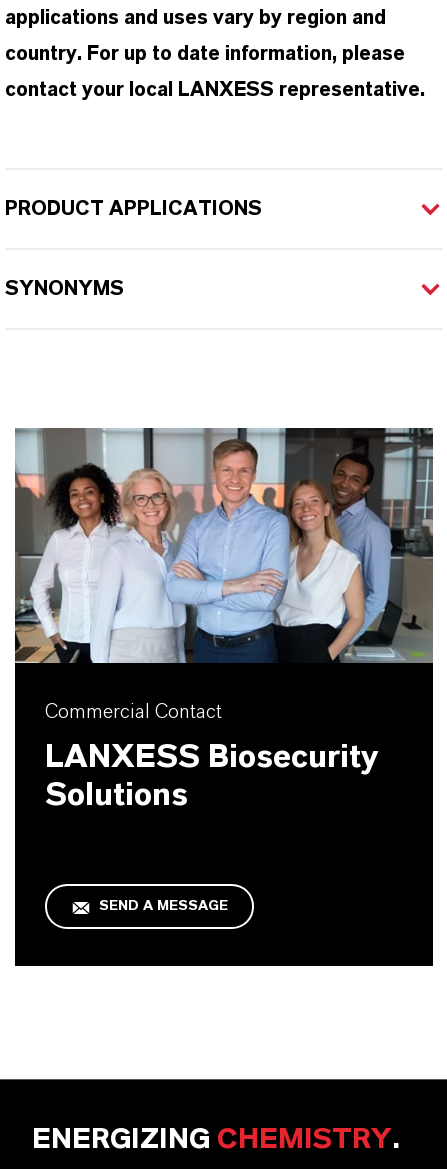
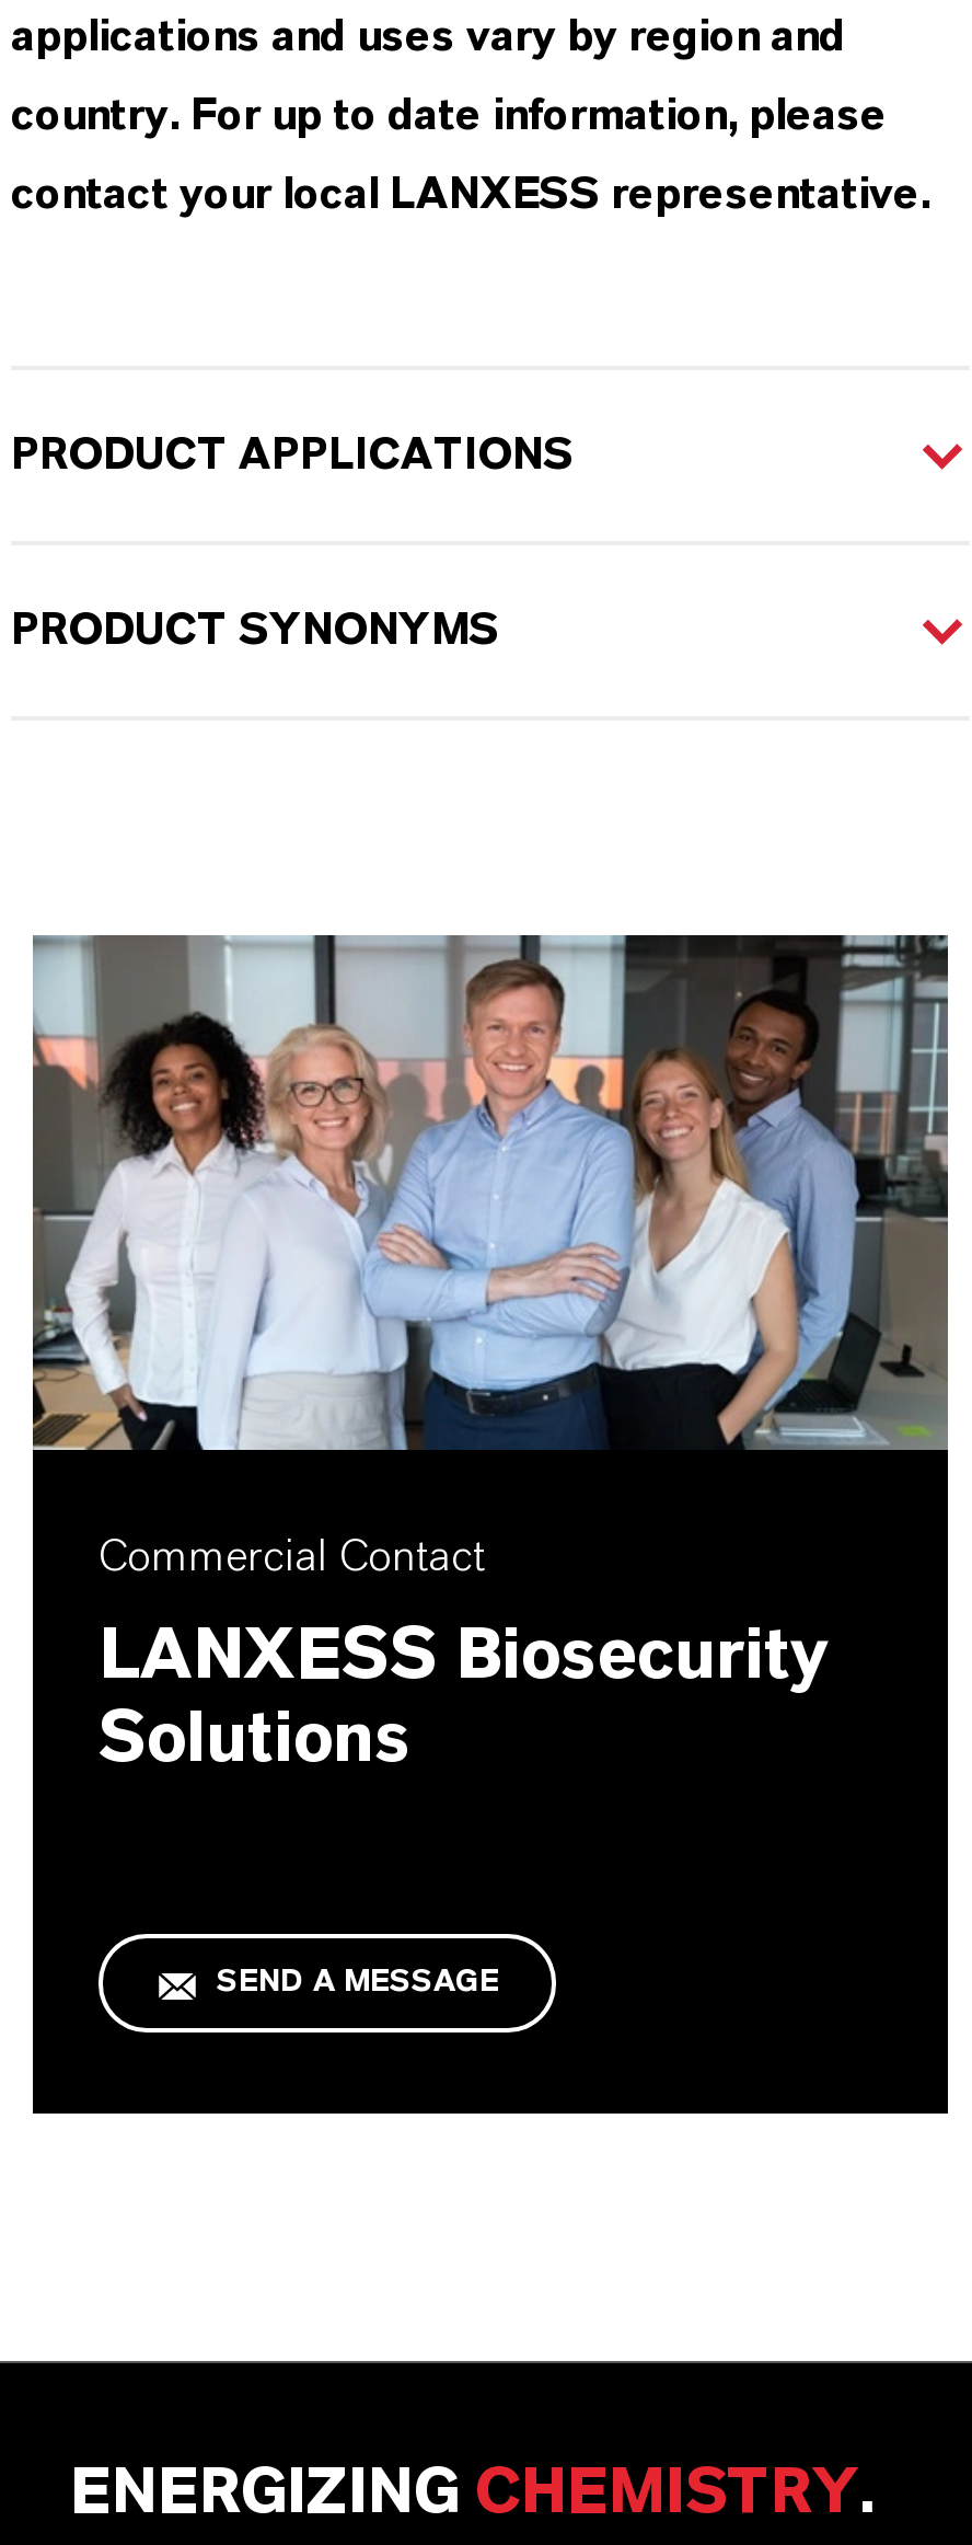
[5,279,124,299] SYNONYMS -> [11,609,499,653] PRODUCT SYNONYMS

